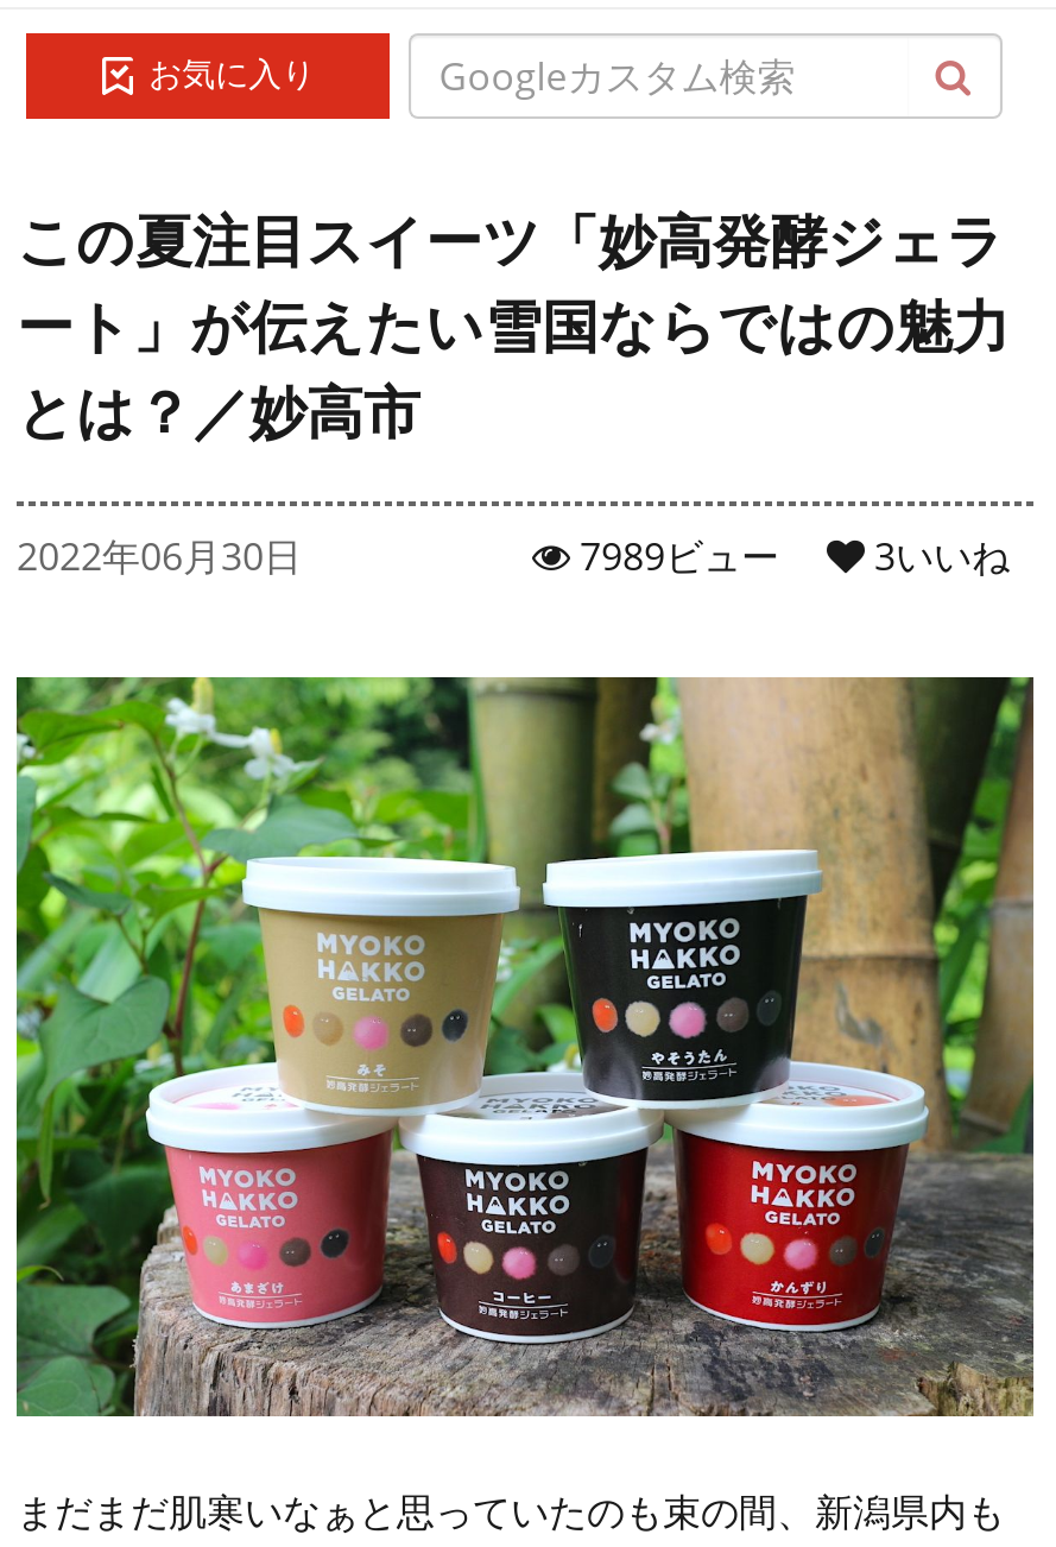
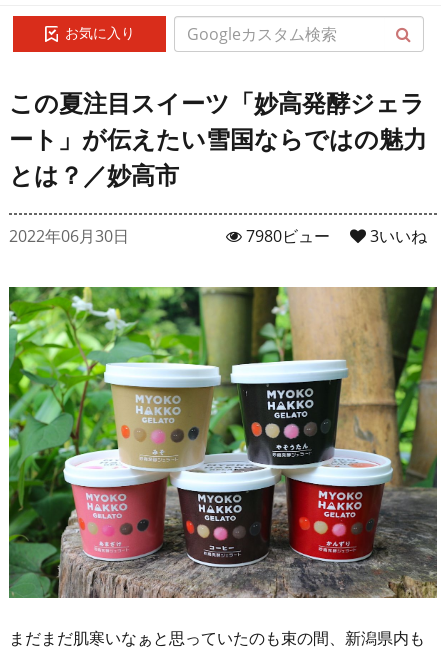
[570,530,1010,582] 7989ビュー 3いいね -> [242,225,427,247] 7980ビュー 3いいね

